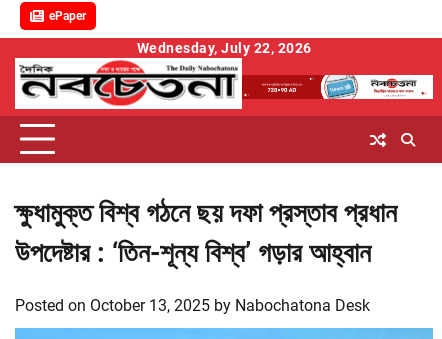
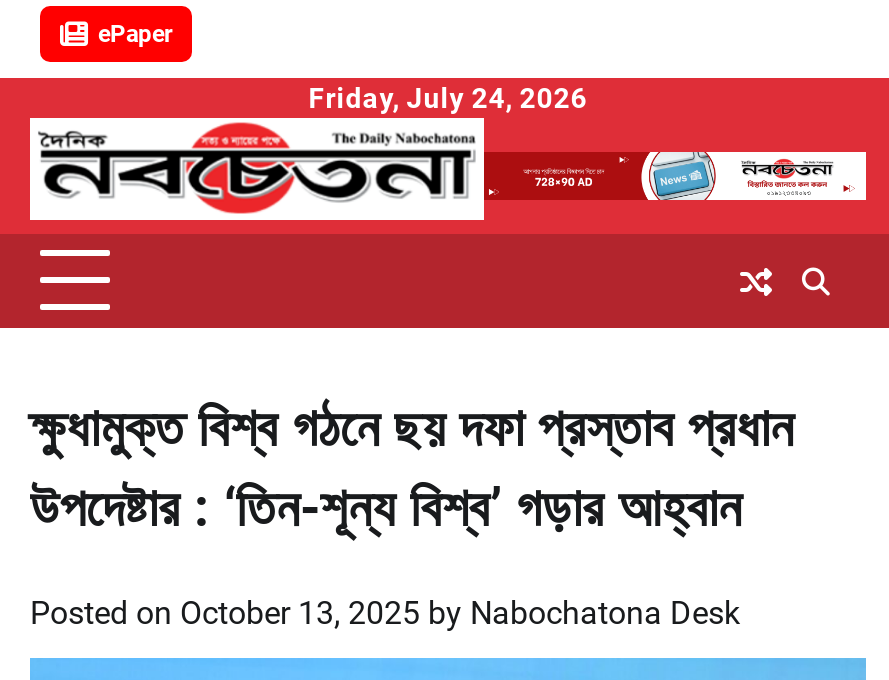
[136,40,311,56] Wednesday, July 22, 2026 -> [308,82,588,114] Friday, July 24, 2026

